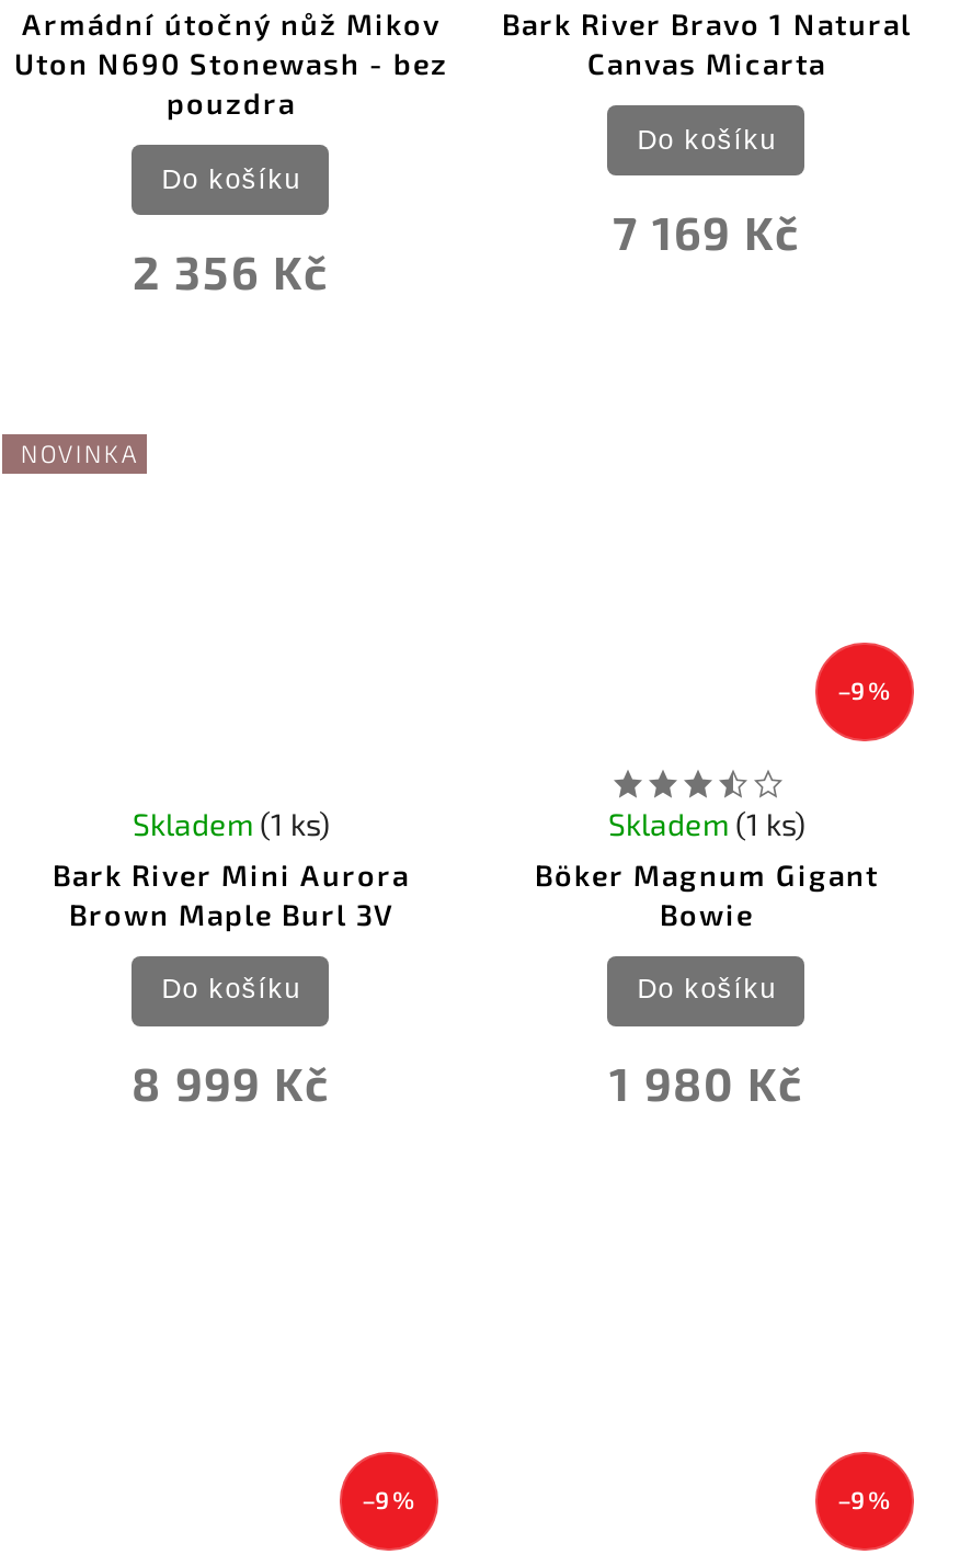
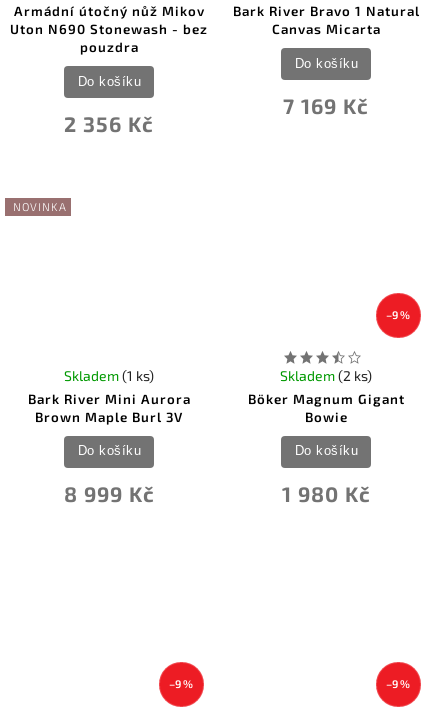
[608,804,805,842] Skladem (1 ks) -> [280,367,372,384] Skladem (2 ks)

